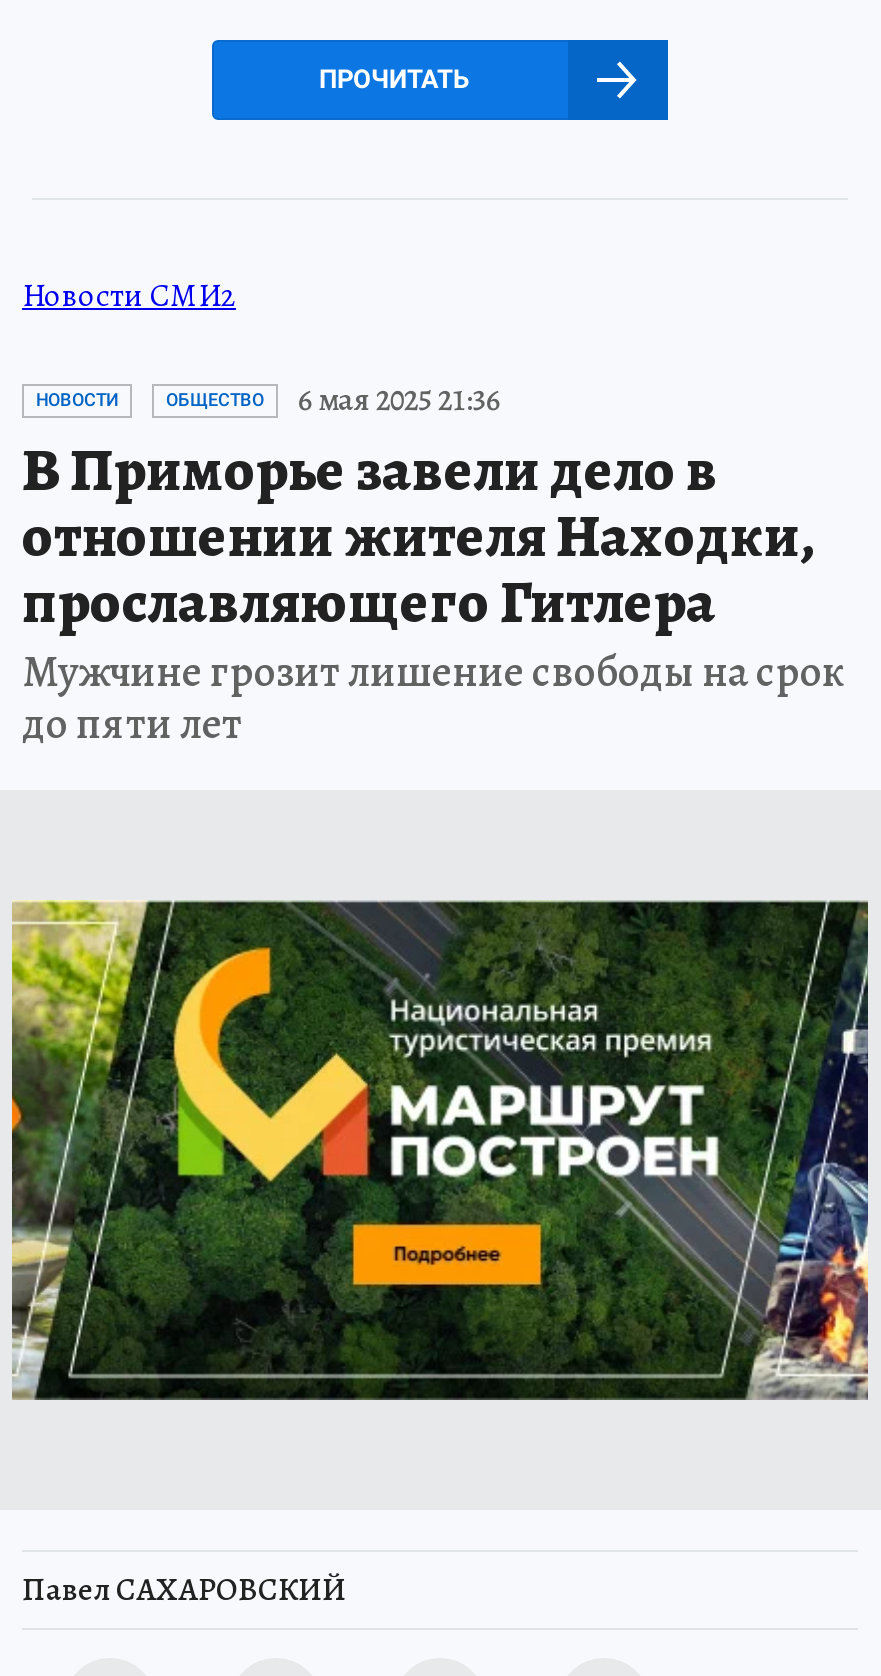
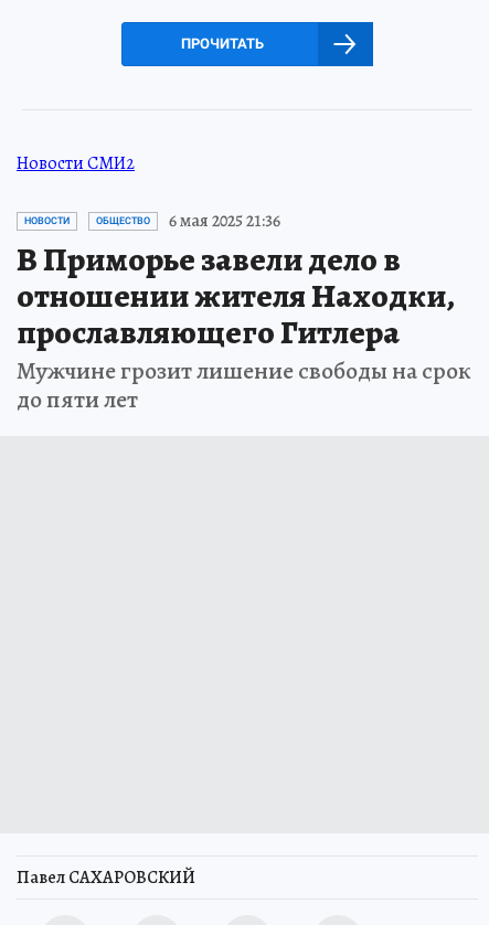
[10,898,870,1402] [image] -> none

